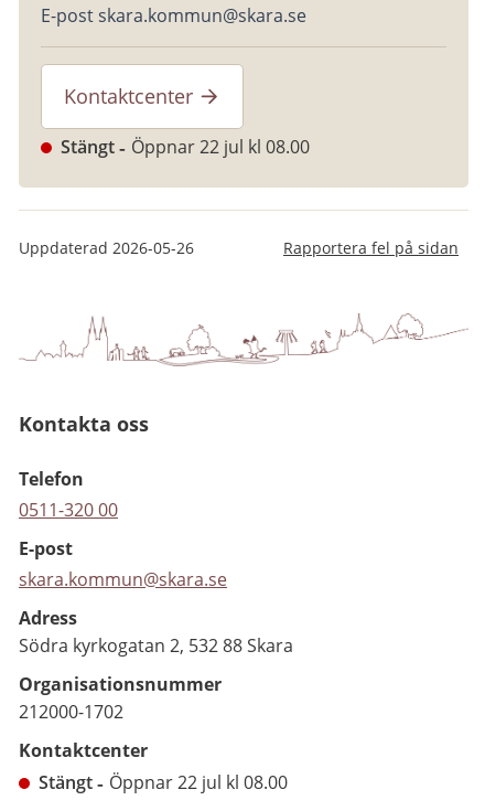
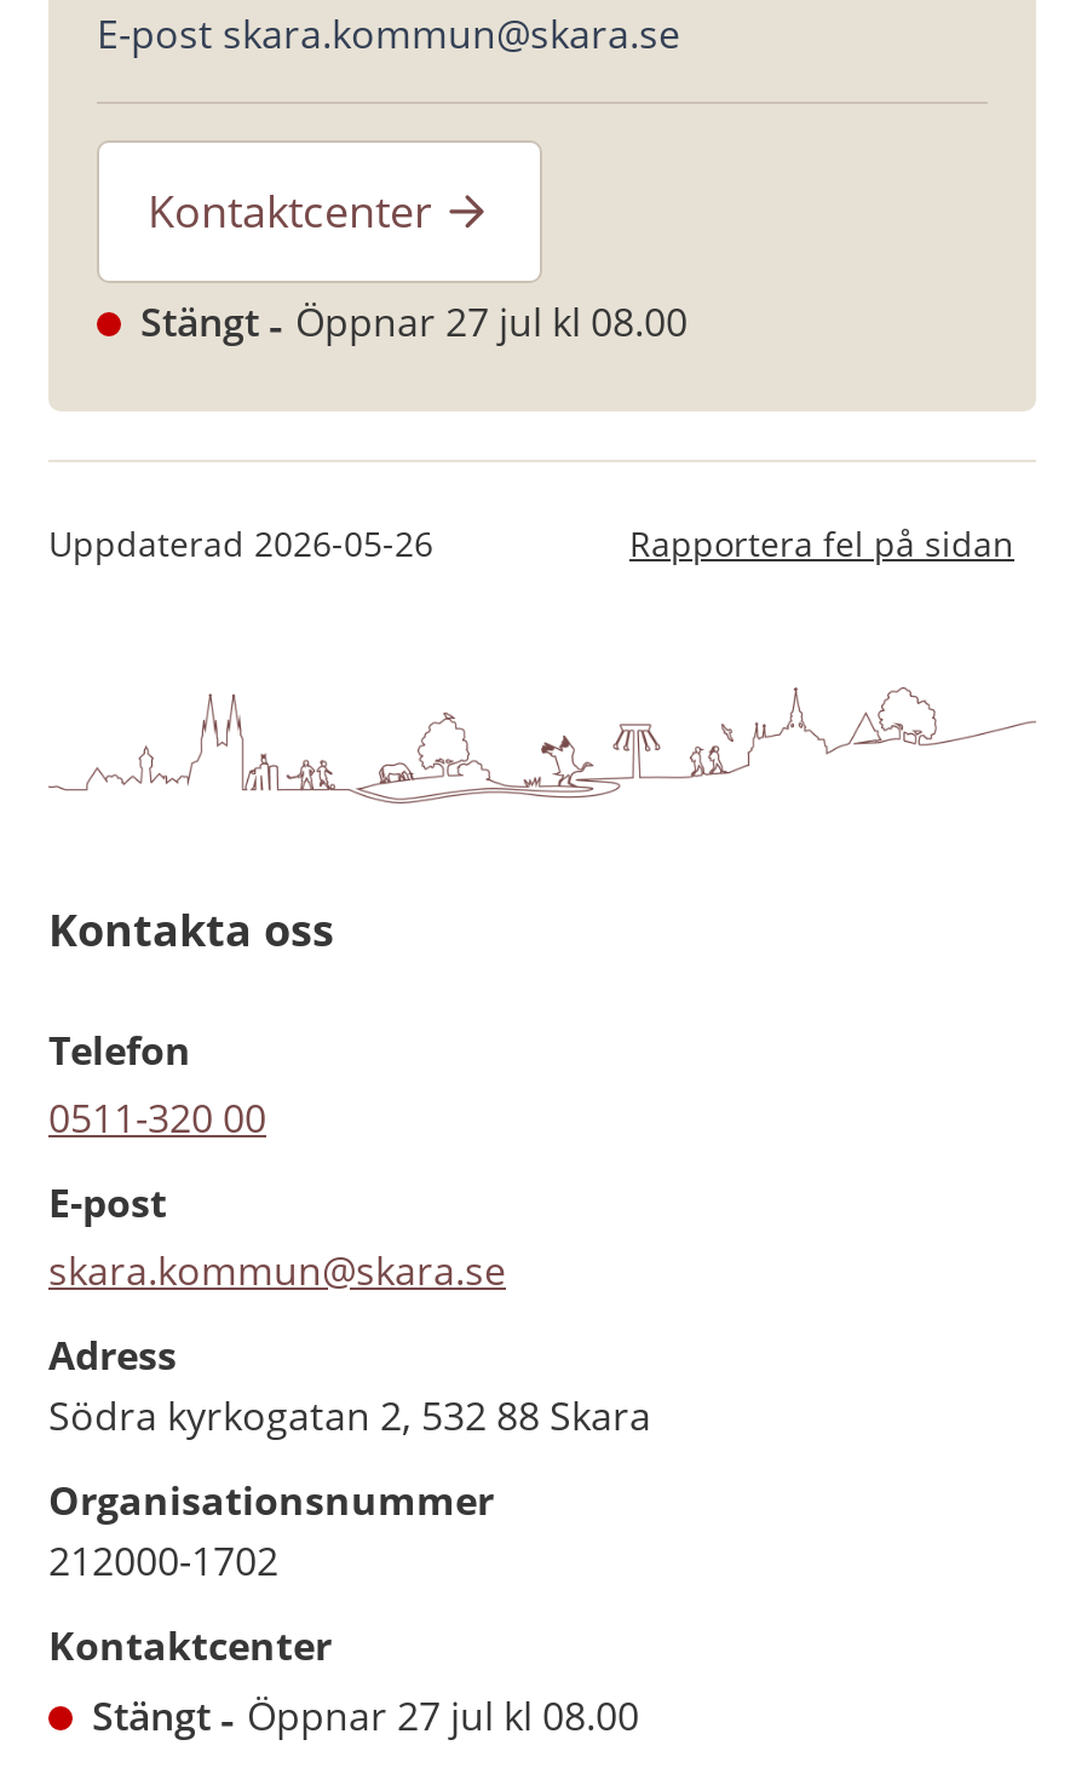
[61,135,310,159] Stängt Öppnar 22 jul kl 08.00 -> [140,296,688,349] Stängt Öppnar 27 jul kl 08.00
[39,770,288,795] Stängt Öppnar 22 jul kl 08.00 -> [92,1690,639,1743] Stängt Öppnar 27 jul kl 08.00

